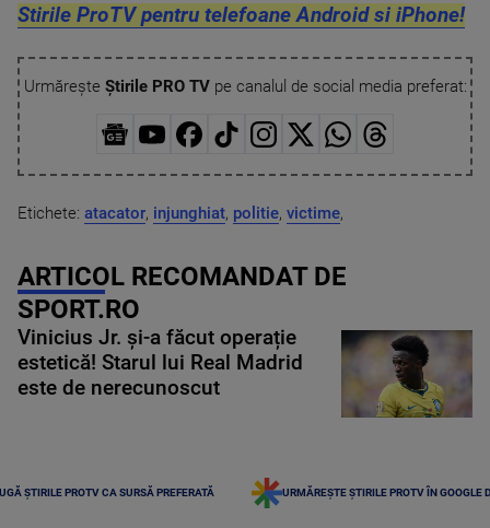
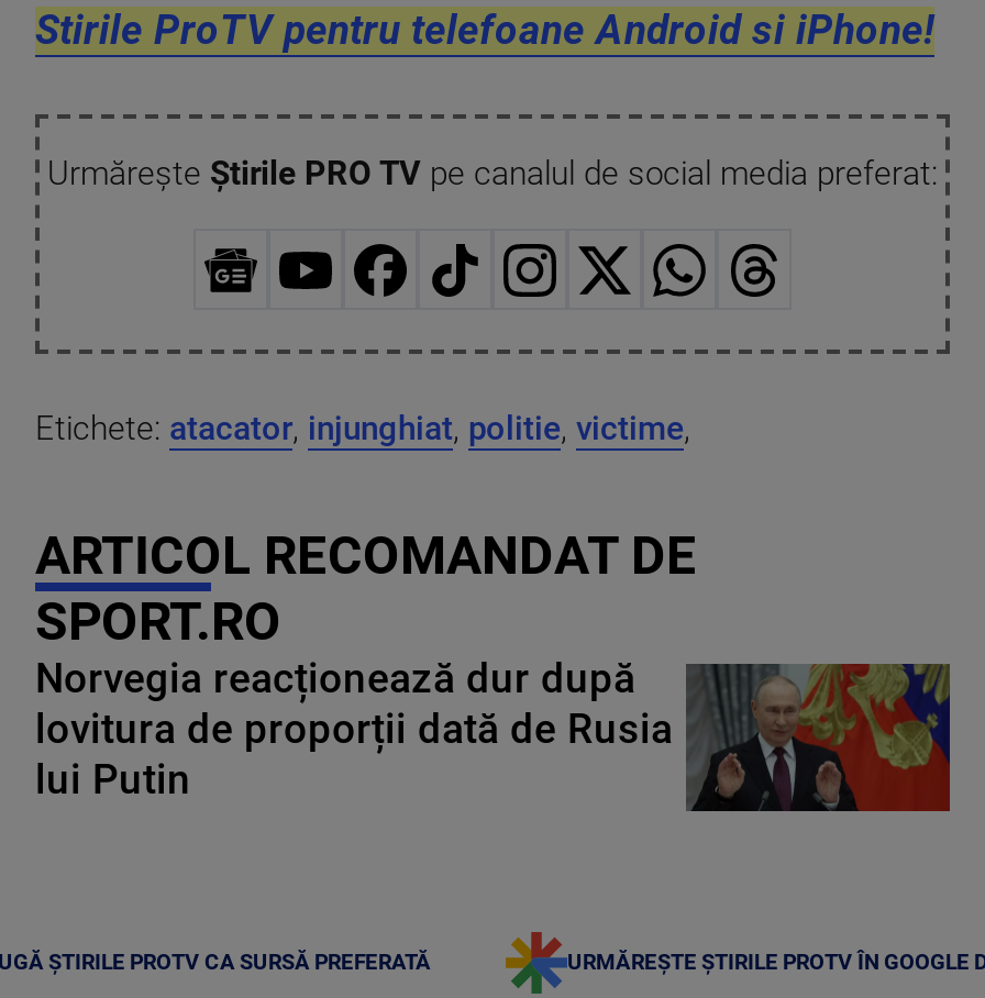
[17,326,474,419] [image] | Vinicius Jr. și-a făcut operație | estetică! Starul lui Real Madrid | este de nerecunoscut -> [35,655,952,816] [image] | Norvegia reacționează dur după | lovitura de proporții dată de Rusia | lui Putin

